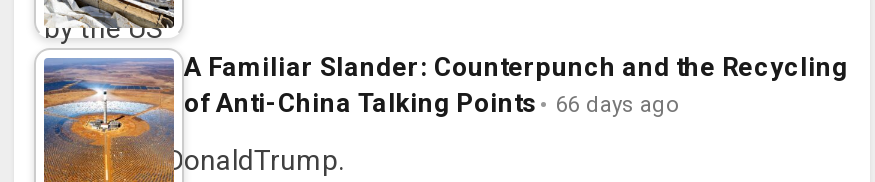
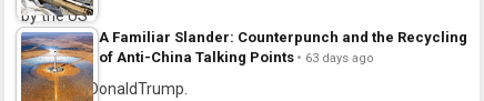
[184,89,680,119] of Anti-China Talking Points 66 days ago -> [99,49,374,66] of Anti-China Talking Points 63 days ago

